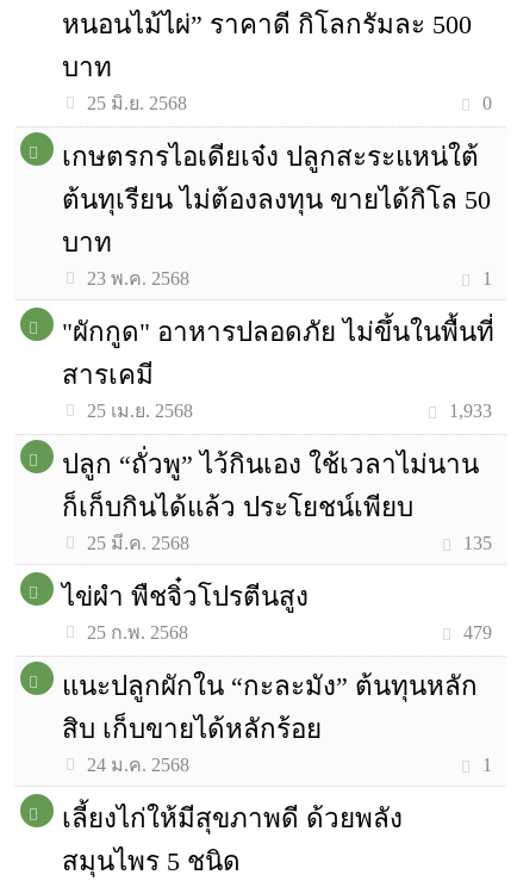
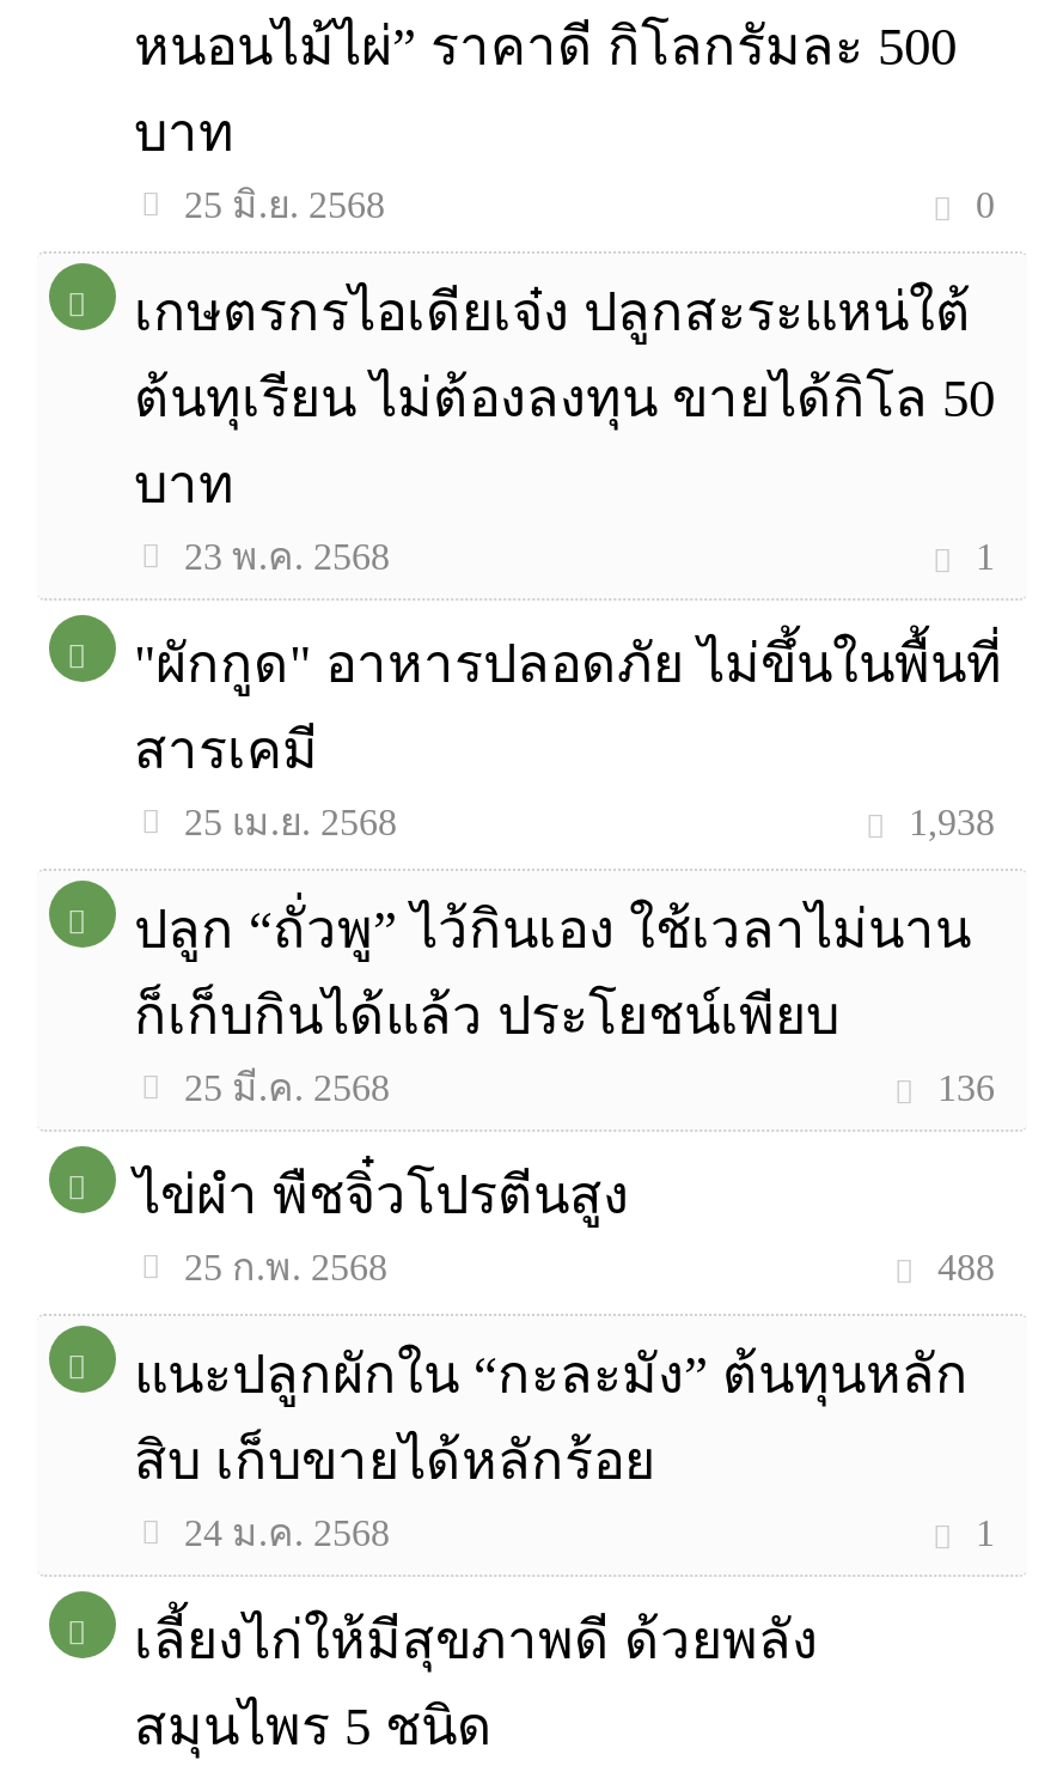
[449,400,491,420] 1,933 -> [909,800,995,841] 1,938
[463,532,491,553] 135 -> [937,1066,995,1107] 136
[463,622,491,642] 479 -> [937,1246,995,1286] 488

